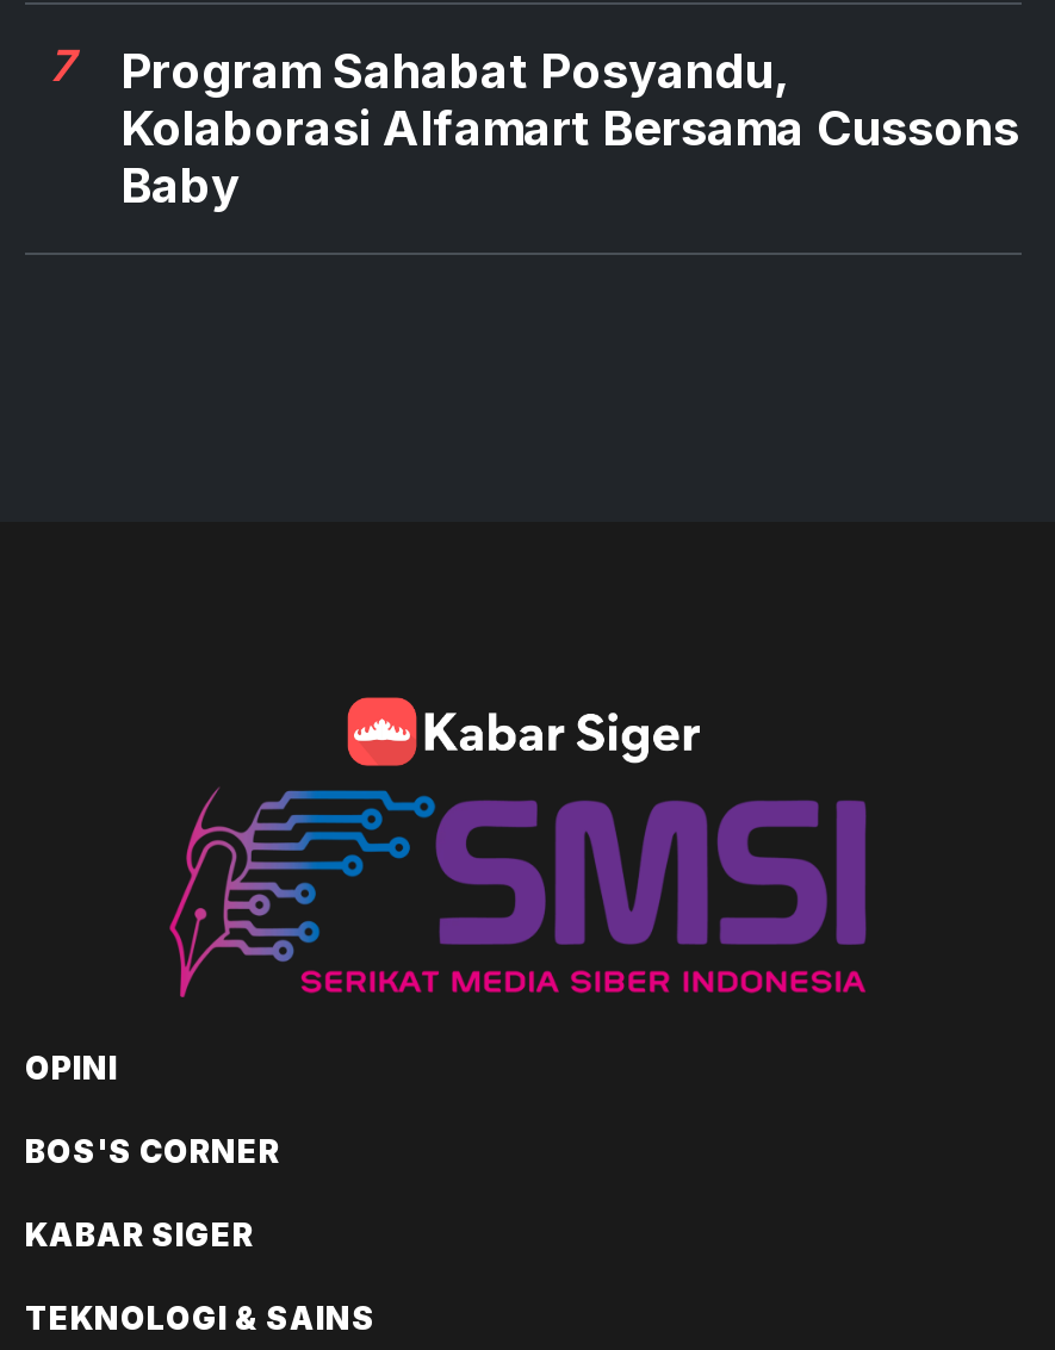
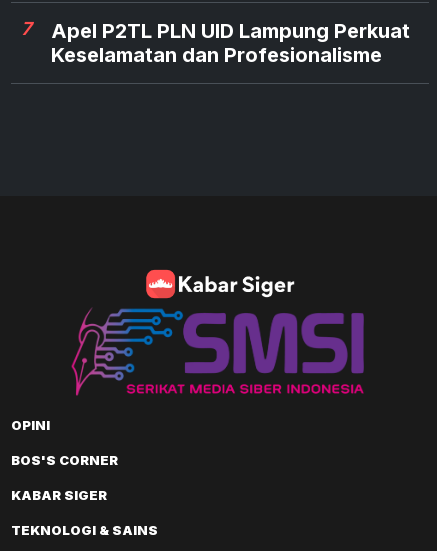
[120,43,1019,215] Program Sahabat Posyandu, | Kolaborasi Alfamart Bersama Cussons | Baby -> [51,19,410,67] Apel P2TL PLN UID Lampung Perkuat | Keselamatan dan Profesionalisme

